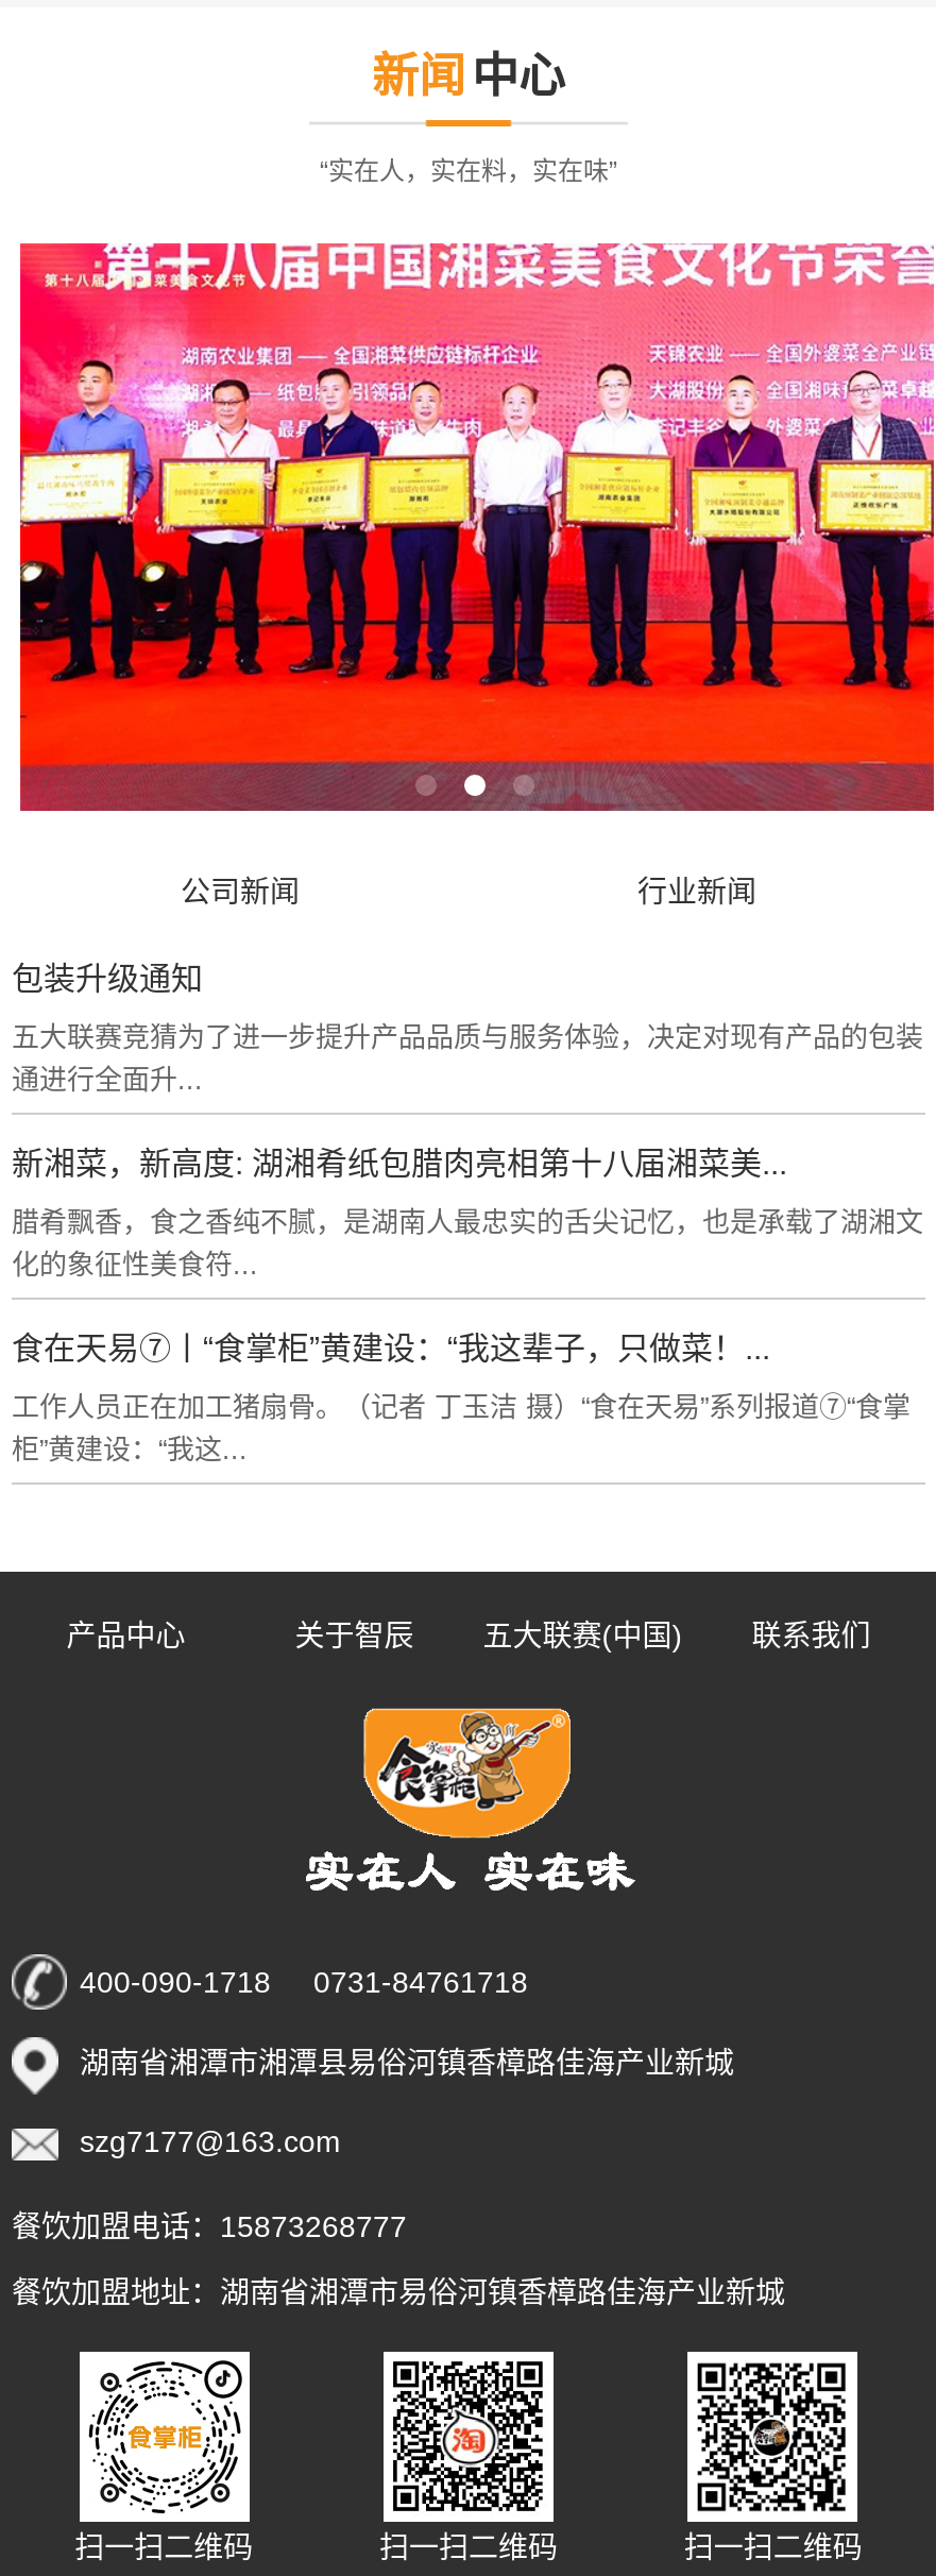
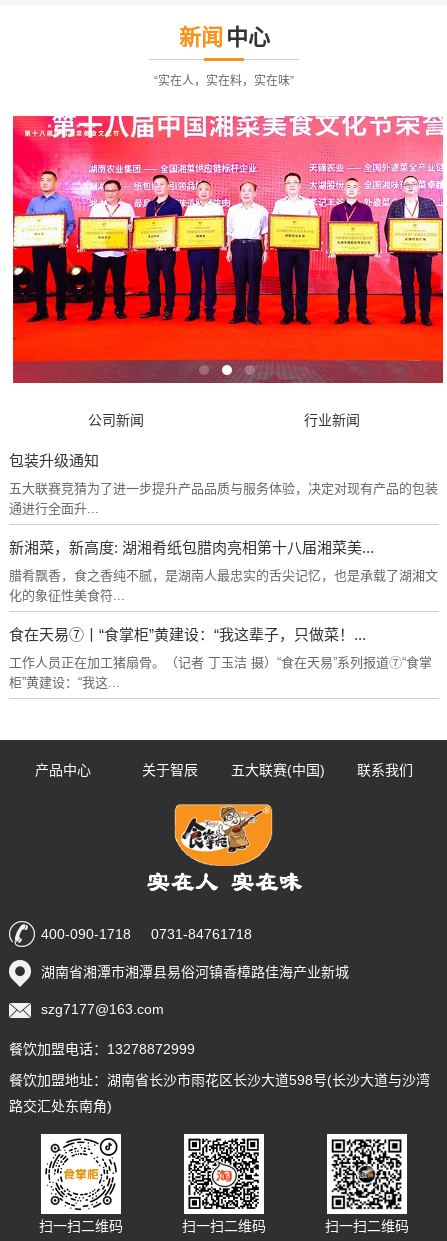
[12,2210,785,2310] 餐饮加盟电话：15873268777 | 餐饮加盟地址：湖南省湘潭市易俗河镇香樟路佳海产业新城 -> [9,1041,430,1114] 餐饮加盟电话：13278872999 | 餐饮加盟地址：湖南省长沙市雨花区长沙大道598号(长沙大道与沙湾 | 路交汇处东南角)

